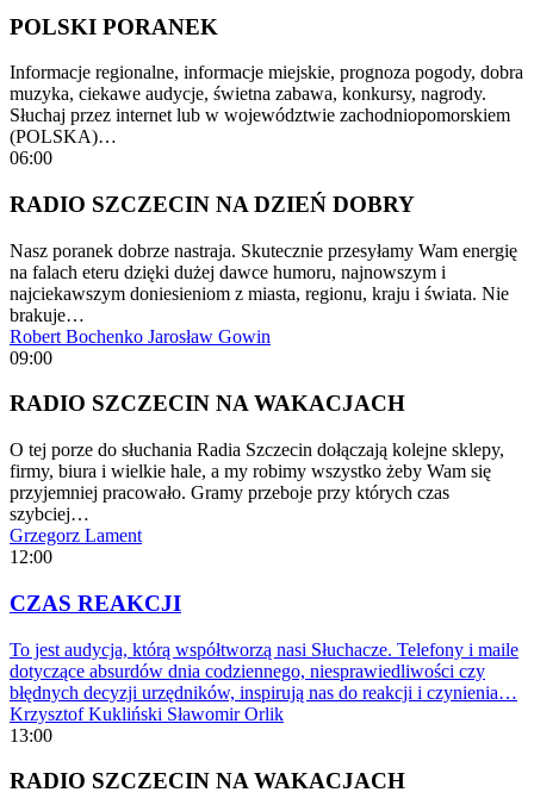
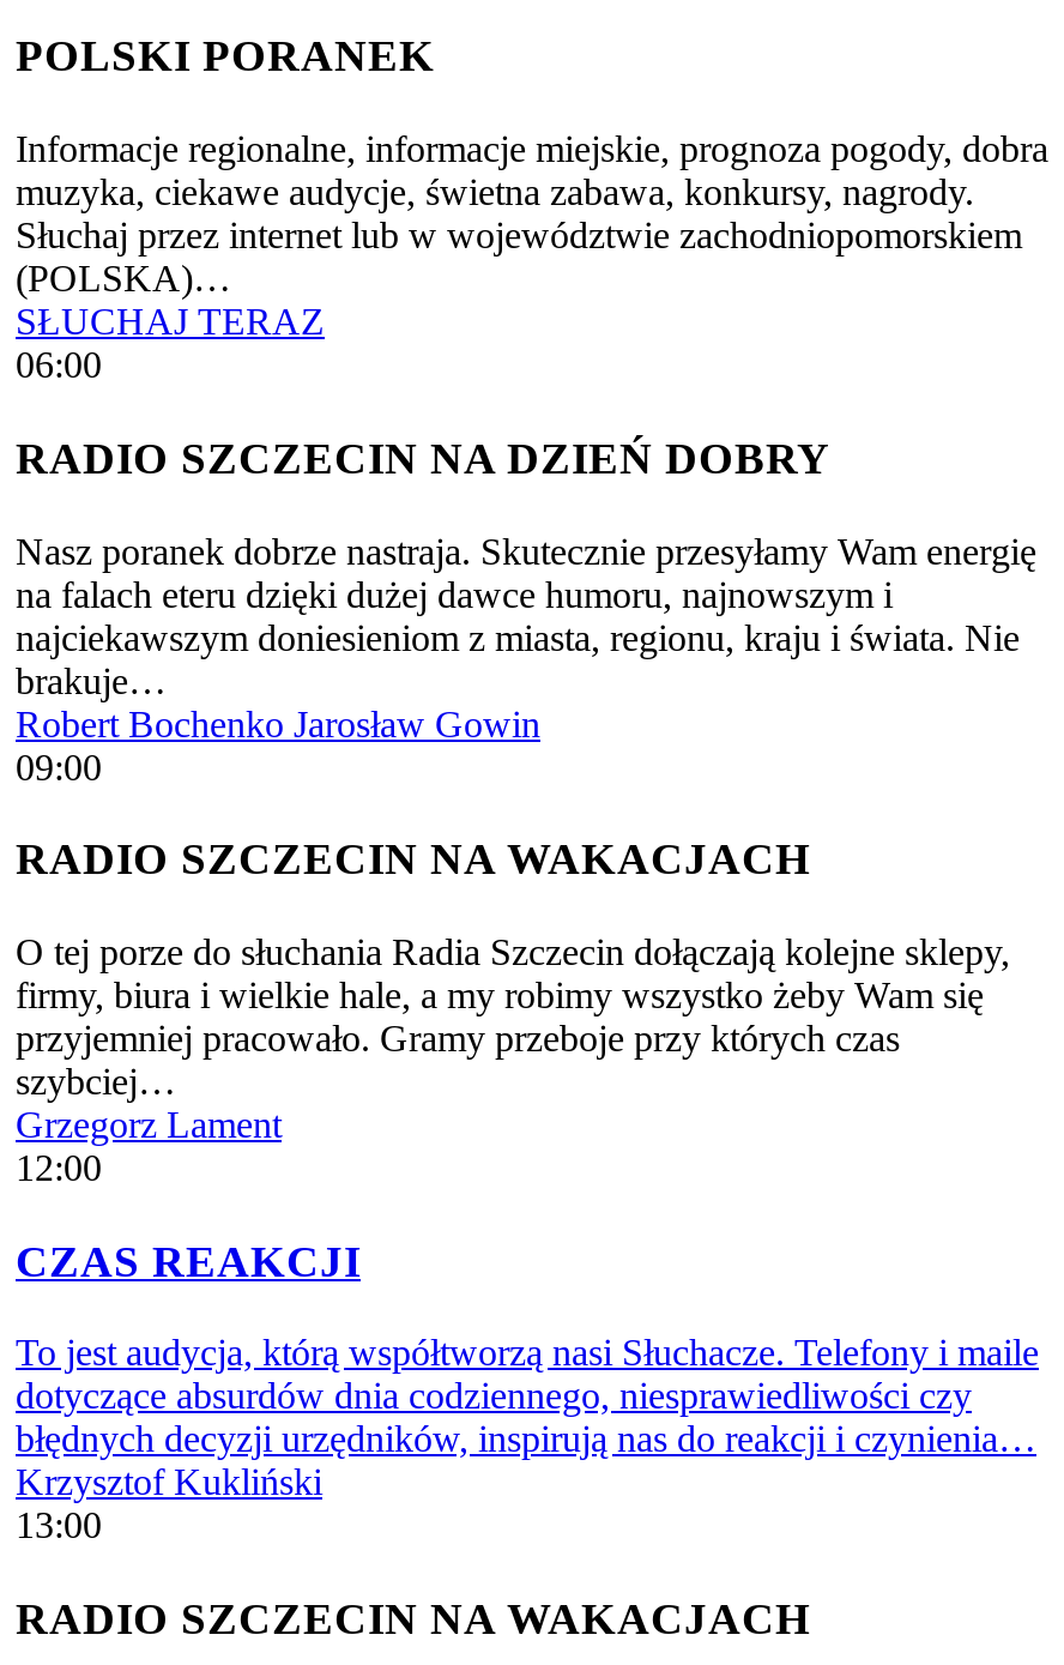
none -> [16,302,325,342] SŁUCHAJ TERAZ
[10,703,284,724] Krzysztof Kukliński Sławomir Orlik -> [16,1463,322,1503] Krzysztof Kukliński

